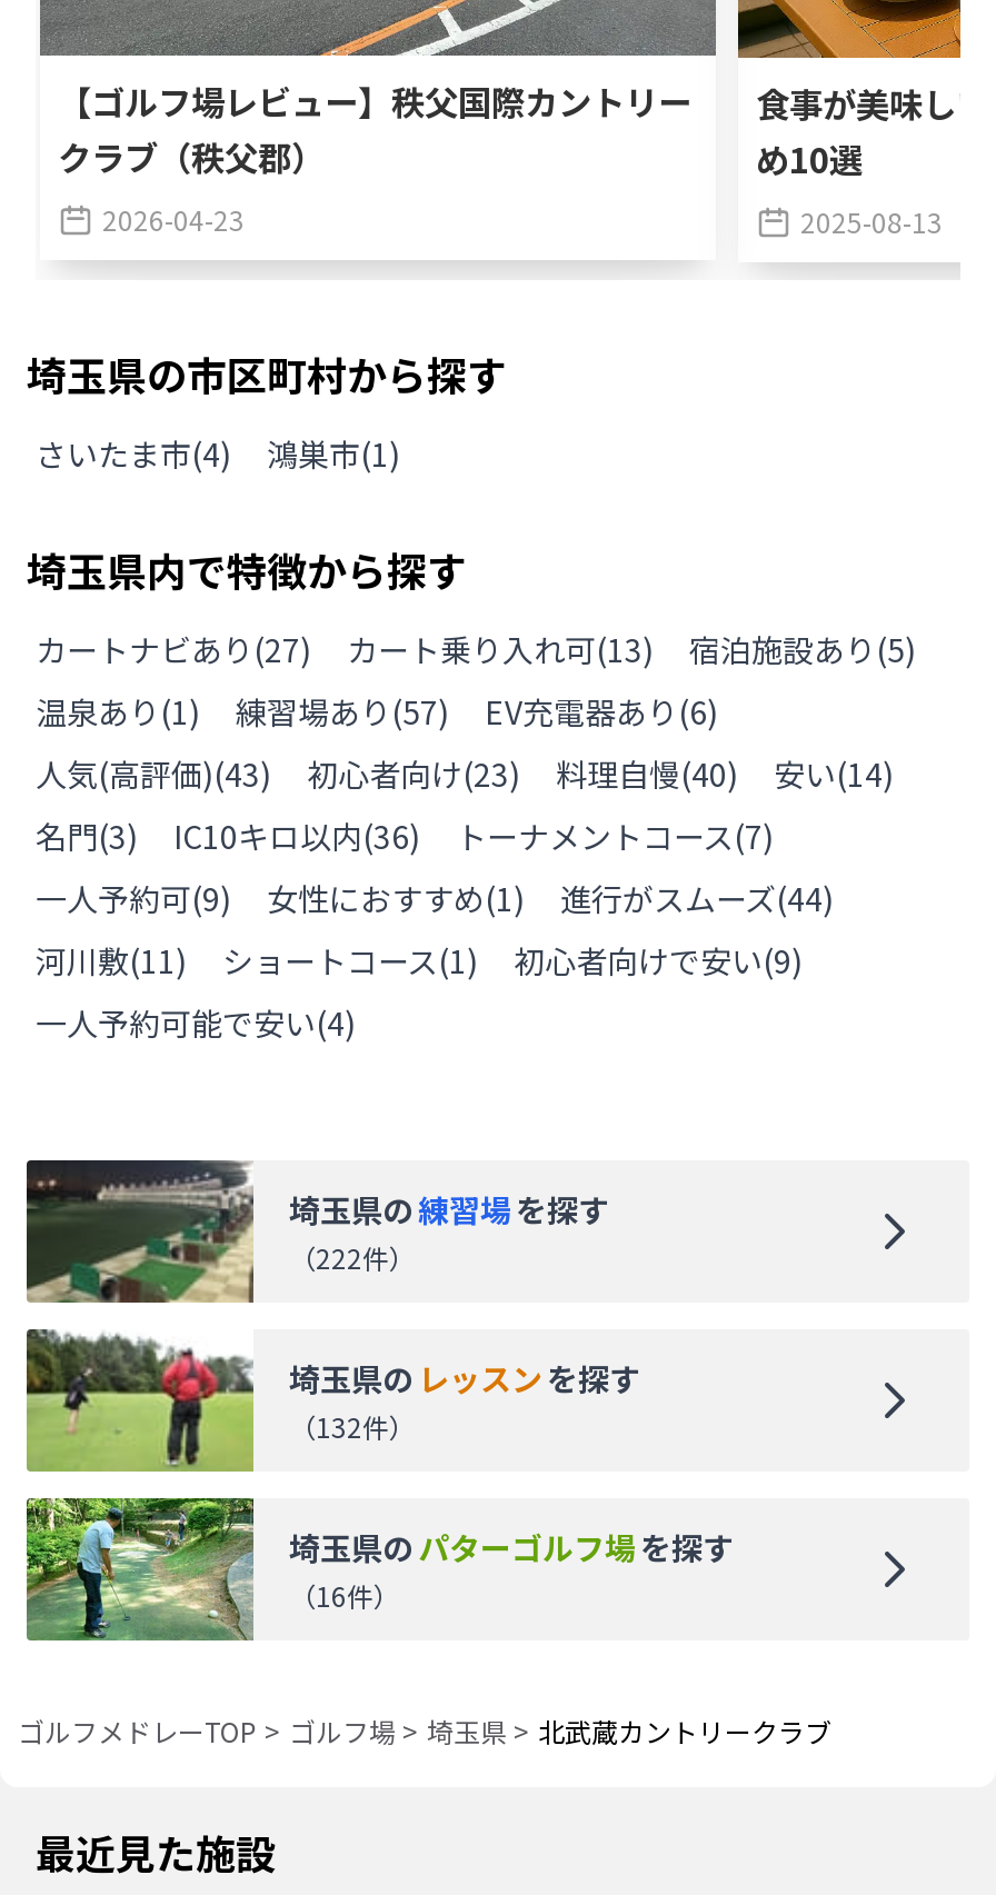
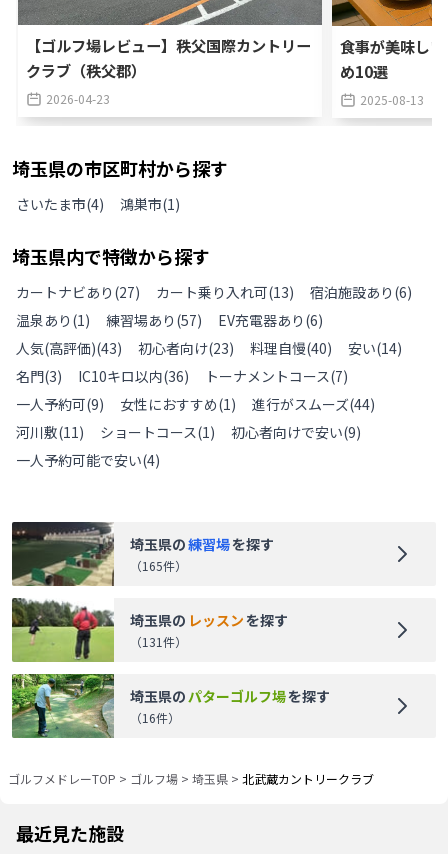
[689,626,916,671] 宿泊施設あり(5) -> [310,282,412,302] 宿泊施設あり(6)
[289,1237,416,1275] （222件） -> [130,557,187,574] （165件）
[289,1406,416,1444] （132件） -> [130,633,187,650] （131件）

